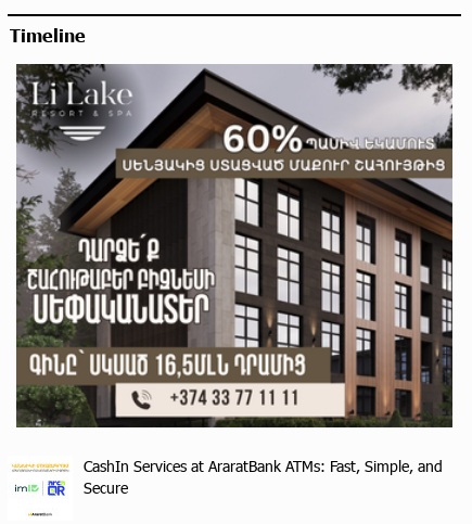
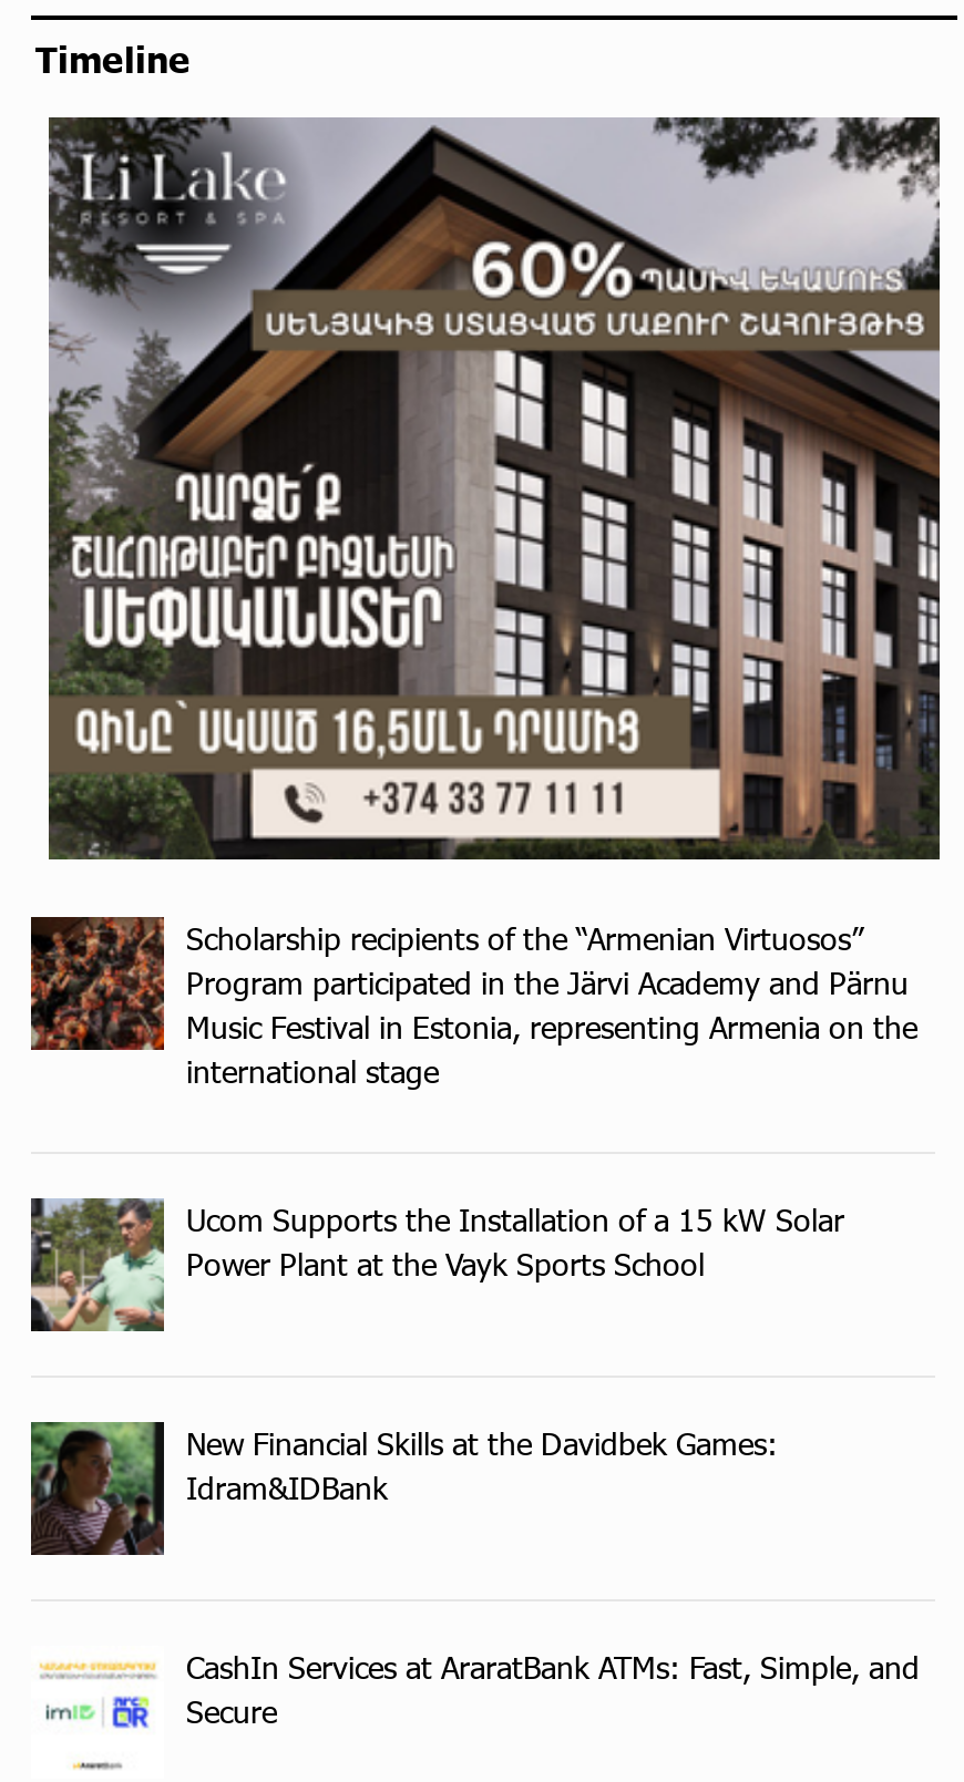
none -> [29,915,917,1089] [image] | Scholarship recipients of the “Armenian Virtuosos” | Program participated in the Järvi Academy and Pärnu | Music Festival in Estonia, representing Armenia on the | international stage
none -> [29,1196,844,1333] [image] | Ucom Supports the Installation of a 15 kW Solar | Power Plant at the Vayk Sports School
none -> [29,1420,778,1557] [image] | New Financial Skills at the Davidbek Games: | Idram&IDBank

